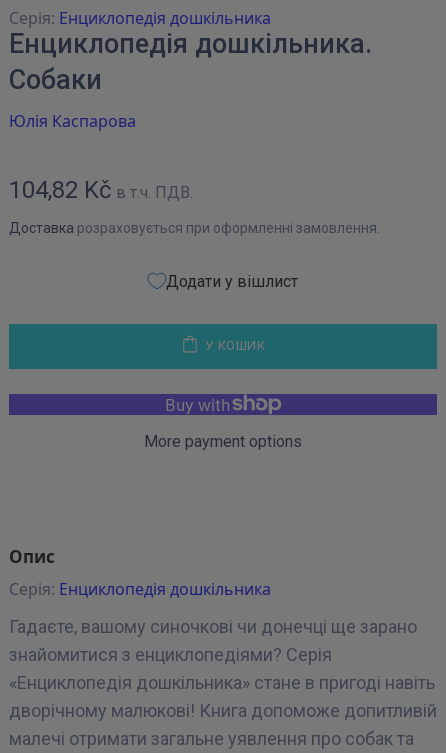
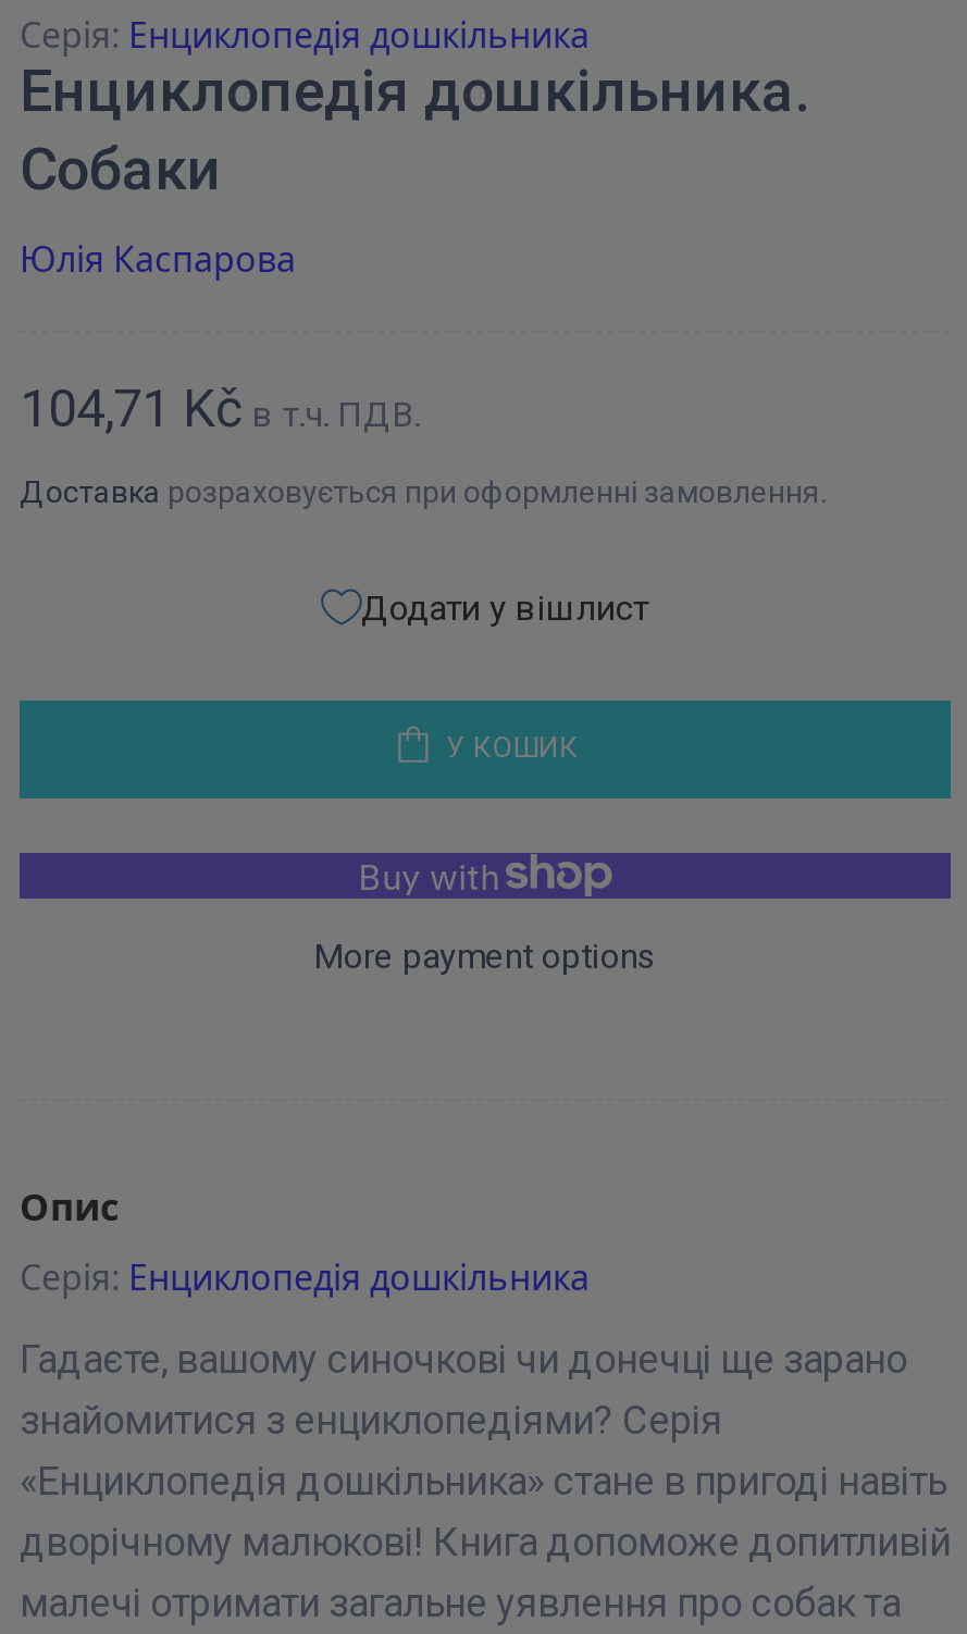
[9,176,193,204] 104,82 Kč в т.ч. ПДВ. -> [20,378,420,439] 104,71 Kč в т.ч. ПДВ.

